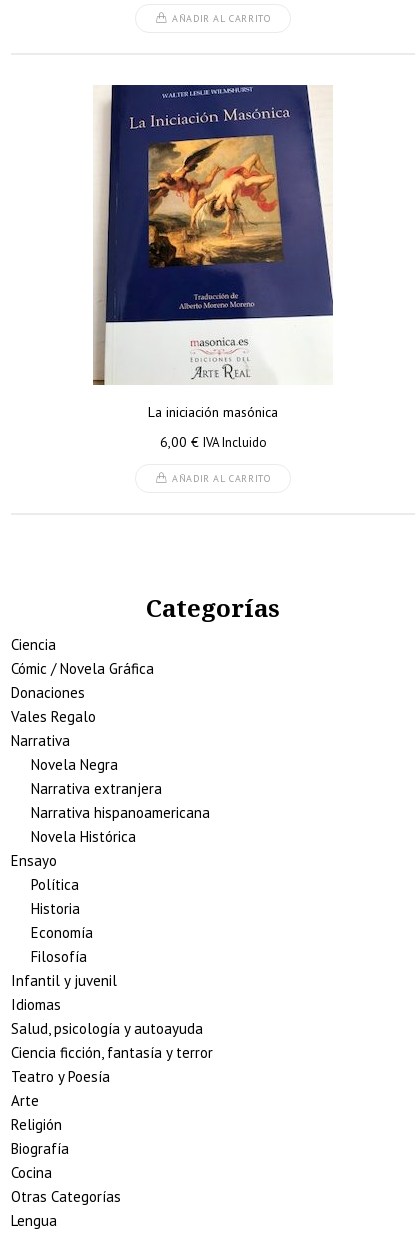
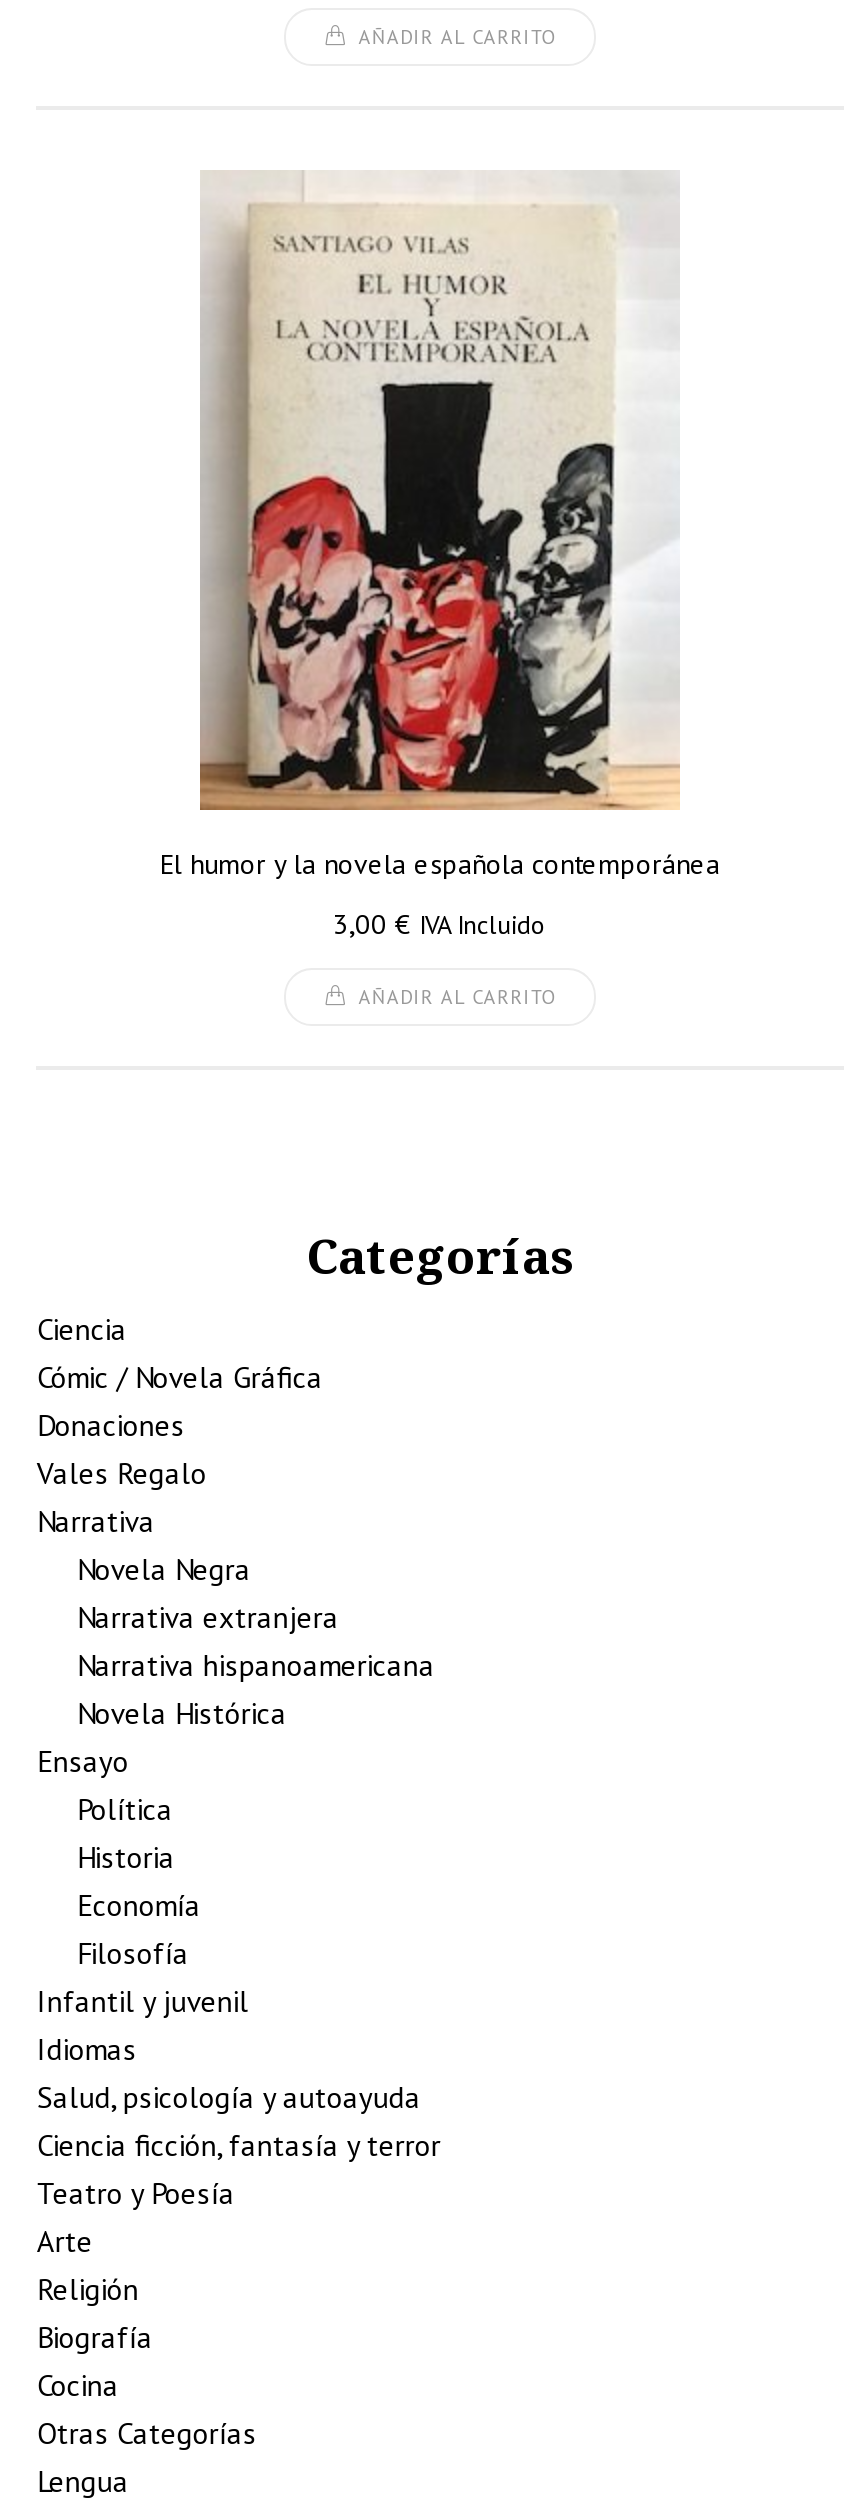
[95,84,334,421] [image] | La iniciación masónica -> [160,170,720,882] [image] | El humor y la novela española contemporánea
[159,433,266,451] 6,00 € IVA Incluido -> [333,906,547,942] 3,00 € IVA Incluido

